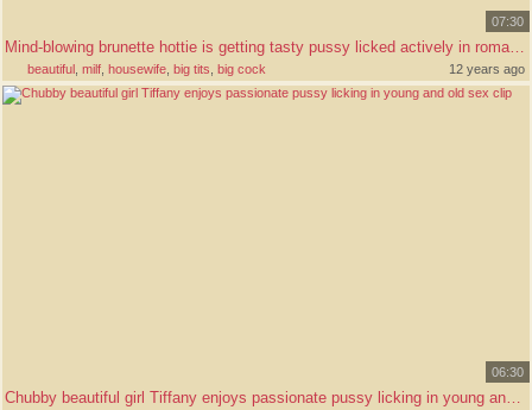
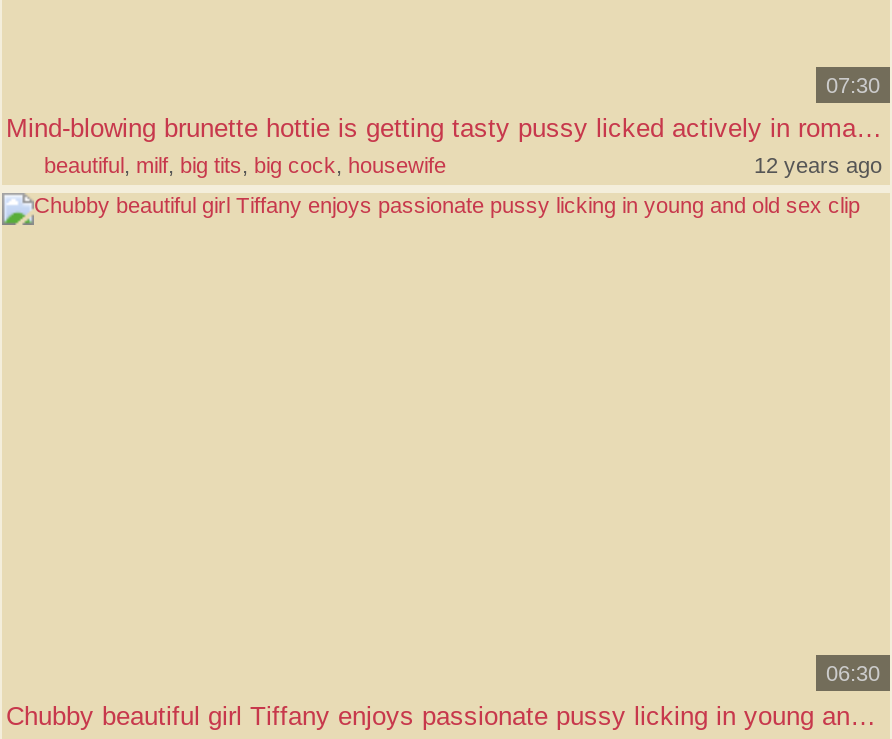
[27,62,266,76] beautiful, milf, housewife, big tits, big cock -> [44,153,446,177] beautiful, milf, big tits, big cock, housewife

